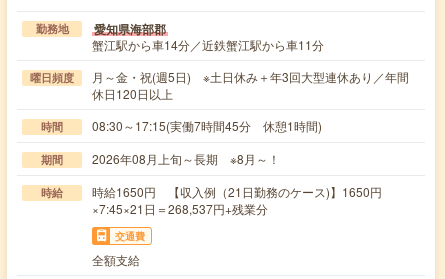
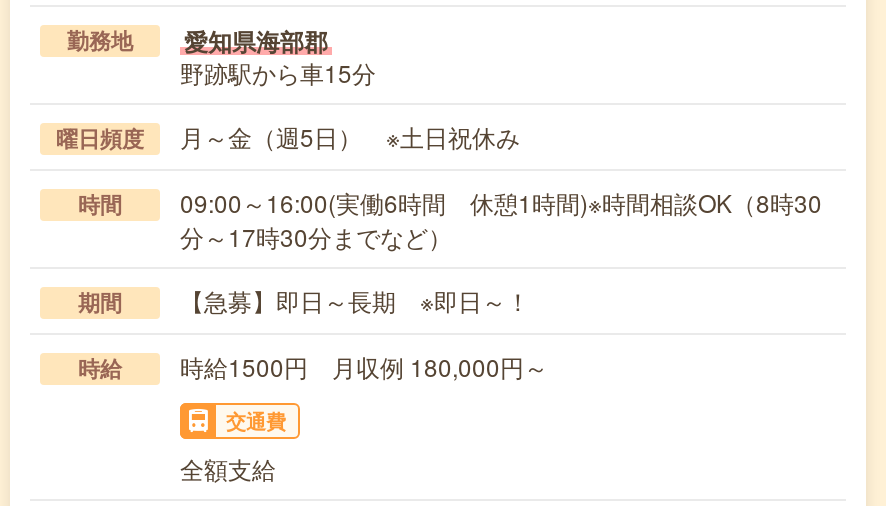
[92,36,324,53] 蟹江駅から車14分／近鉄蟹江駅から車11分 -> [180,56,376,90] 野跡駅から車15分
[92,68,409,102] 月～金・祝(週5日) ※土日休み＋年3回大型連休あり／年間 | 休日120日以上 -> [180,120,520,154] 月～金（週5日） ※土日祝休み
[92,117,322,134] 08:30～17:15(実働7時間45分 休憩1時間) -> [180,186,822,254] 09:00～16:00(実働6時間 休憩1時間)※時間相談OK（8時30 | 分～17時30分までなど）
[92,150,280,167] 2026年08月上旬～長期 ※8月～！ -> [180,284,530,318] 【急募】即日～長期 ※即日～！
[92,183,382,217] 時給1650円 【収入例（21日勤務のケース)】1650円 | ×7:45×21日＝268,537円+残業分 -> [180,350,548,384] 時給1500円 月収例 180,000円～

